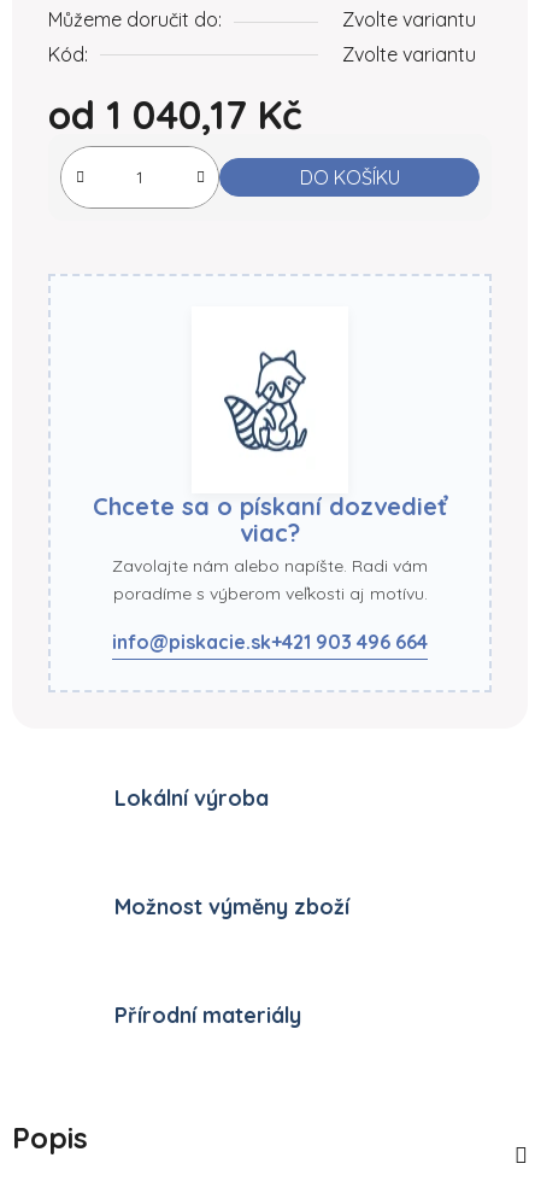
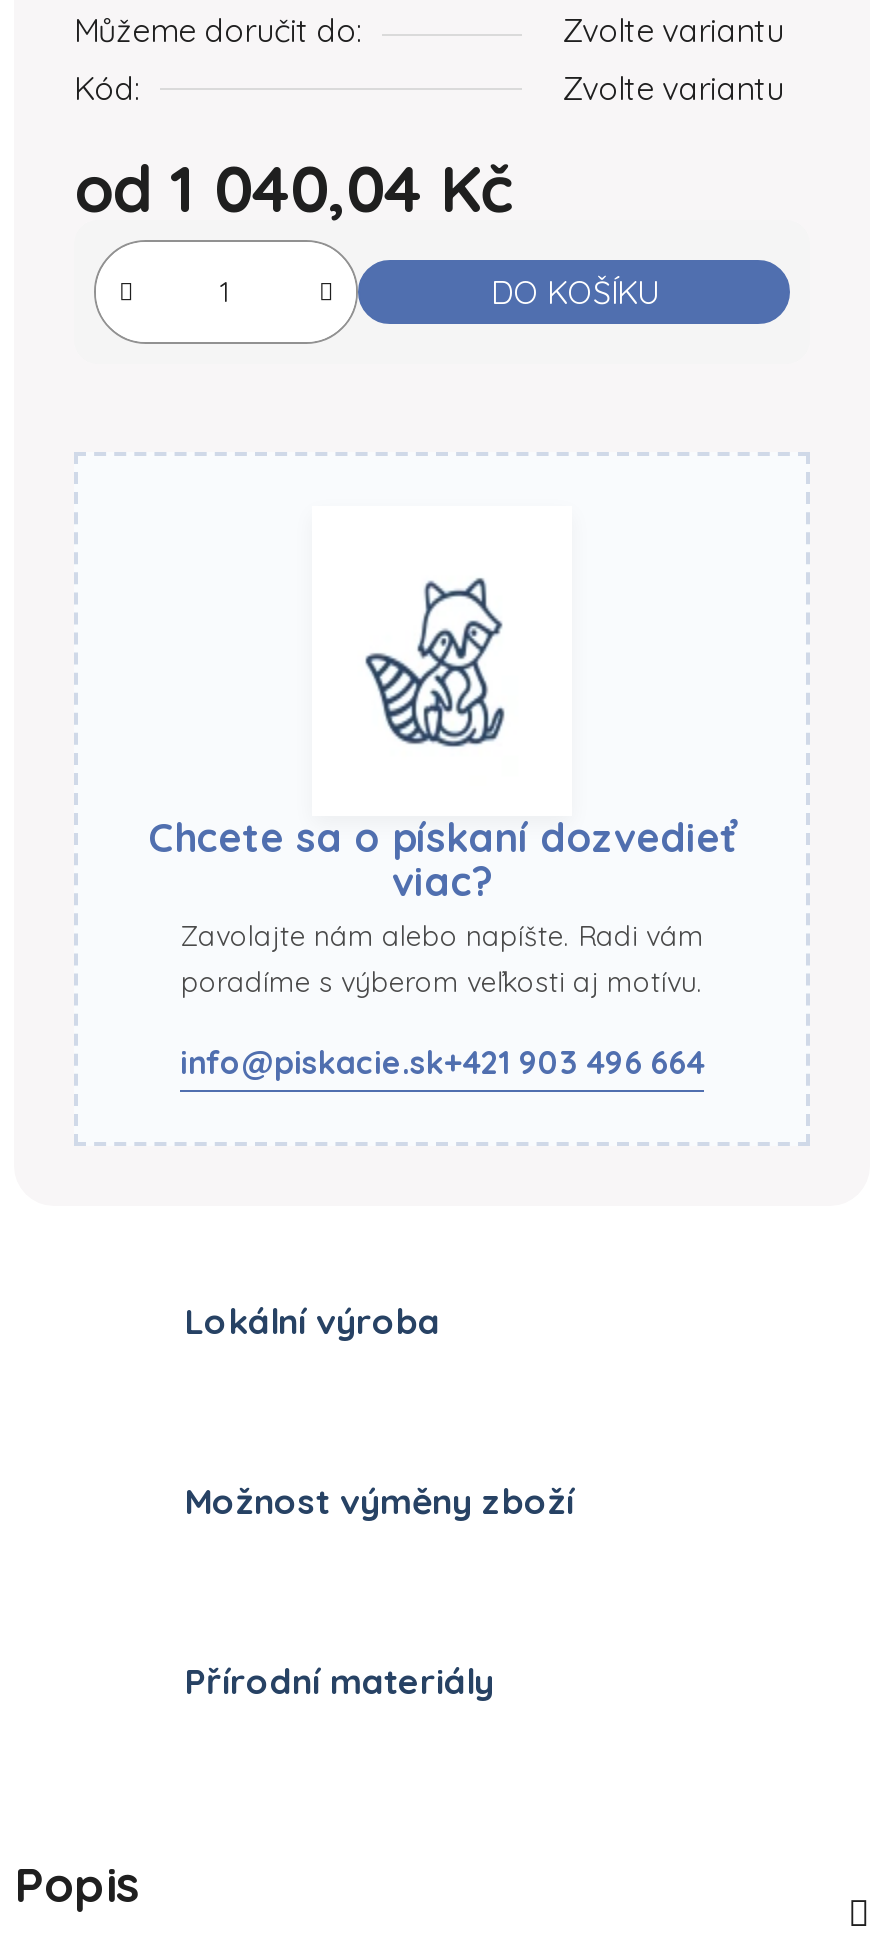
[48,90,302,139] od 1 040,17 Kč -> [74,148,514,228] od 1 040,04 Kč

